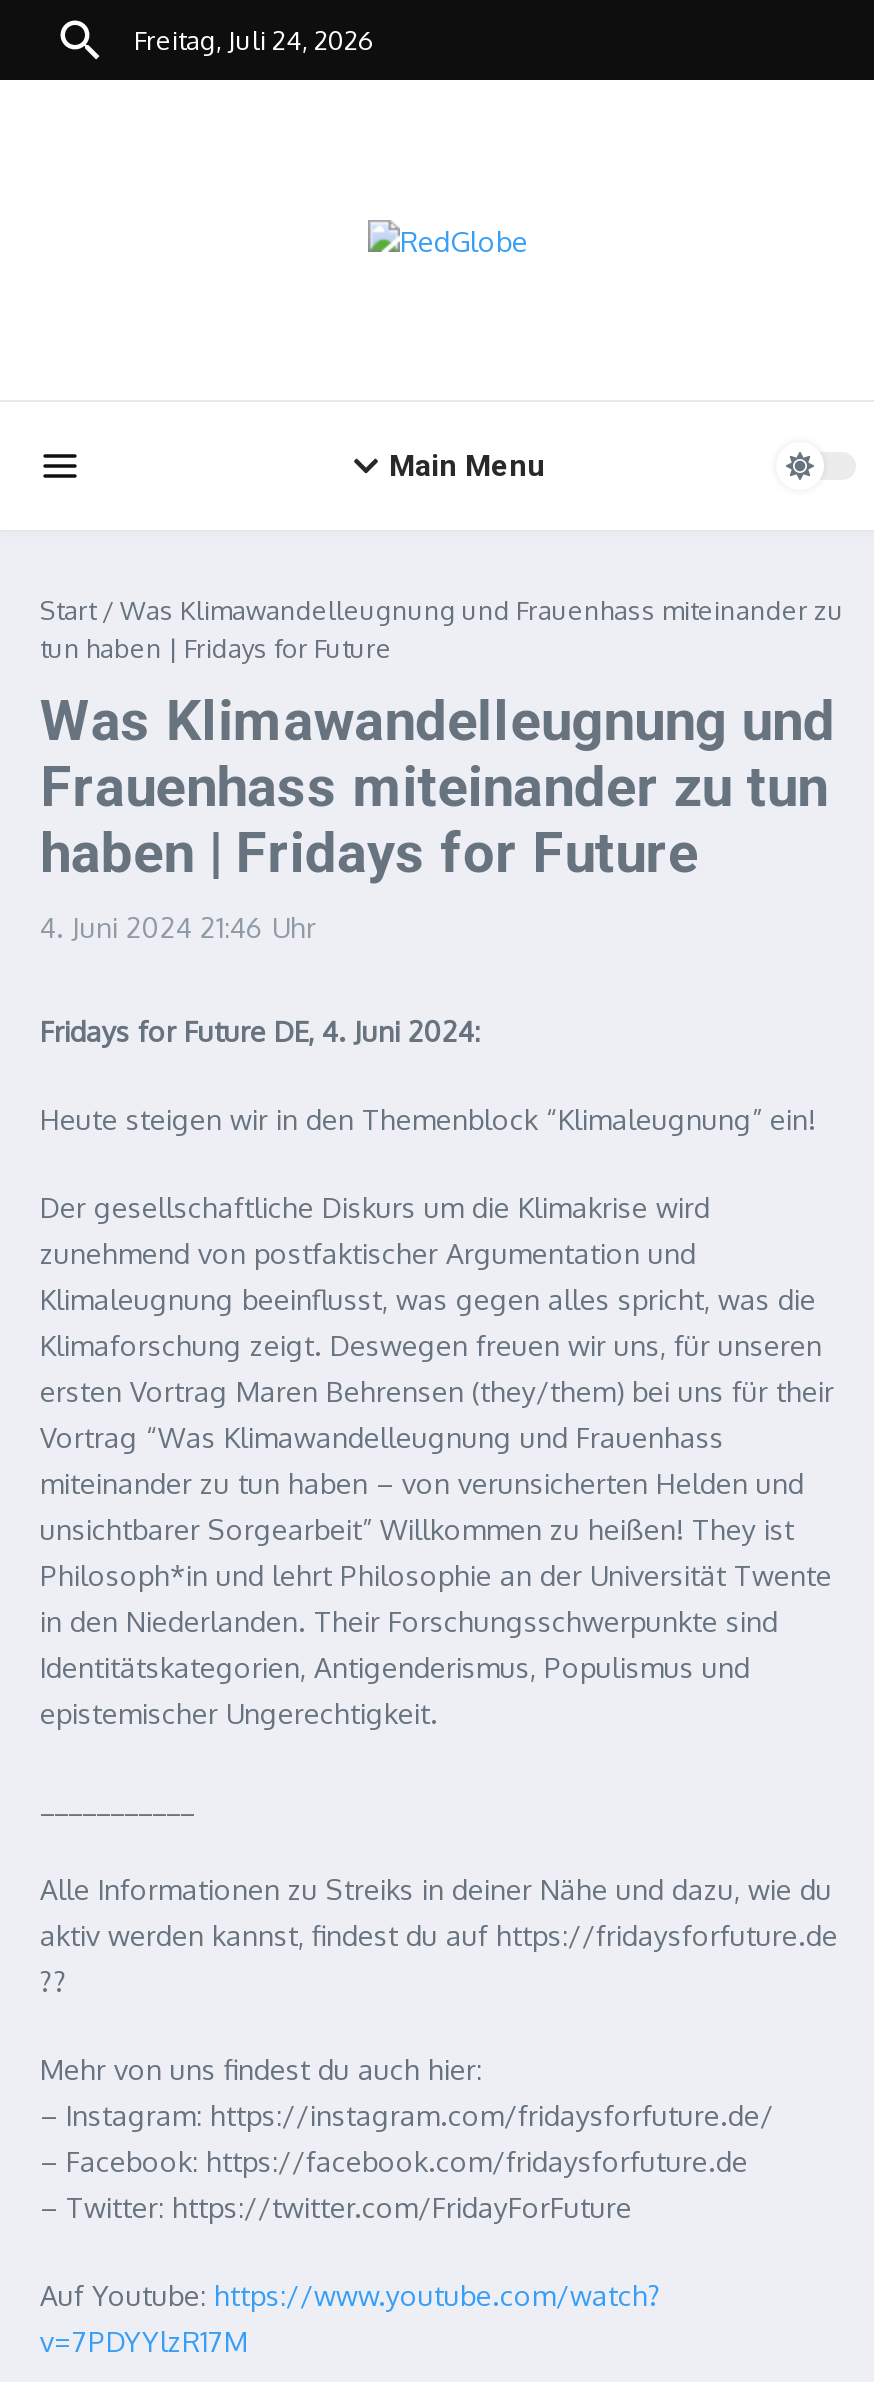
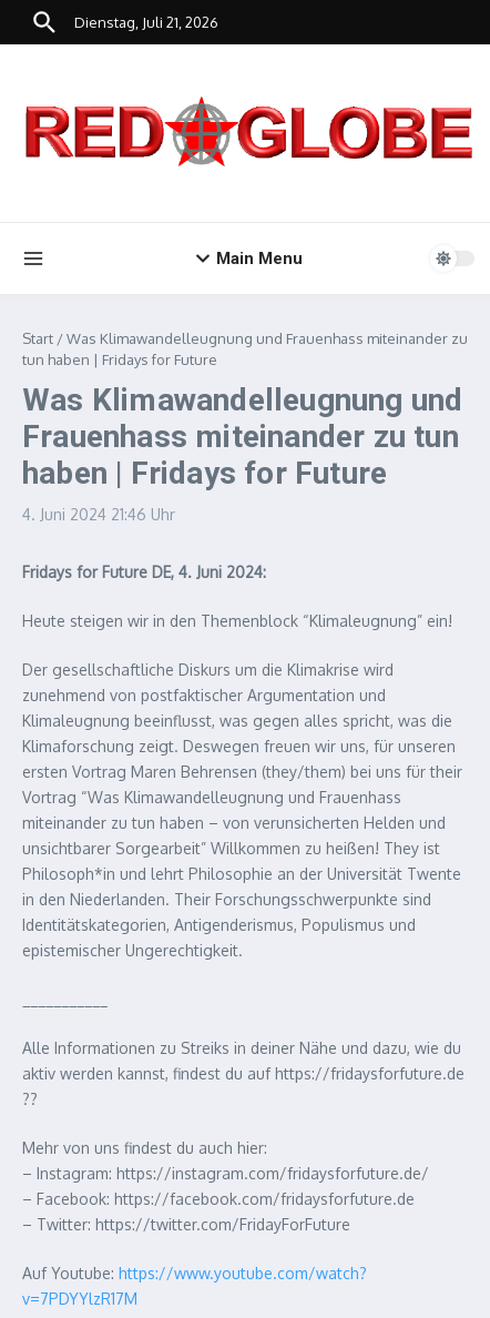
[134,23,374,55] Freitag, Juli 24, 2026 -> [74,13,218,31] Dienstag, Juli 21, 2026
none -> [24,97,473,166] [image]

